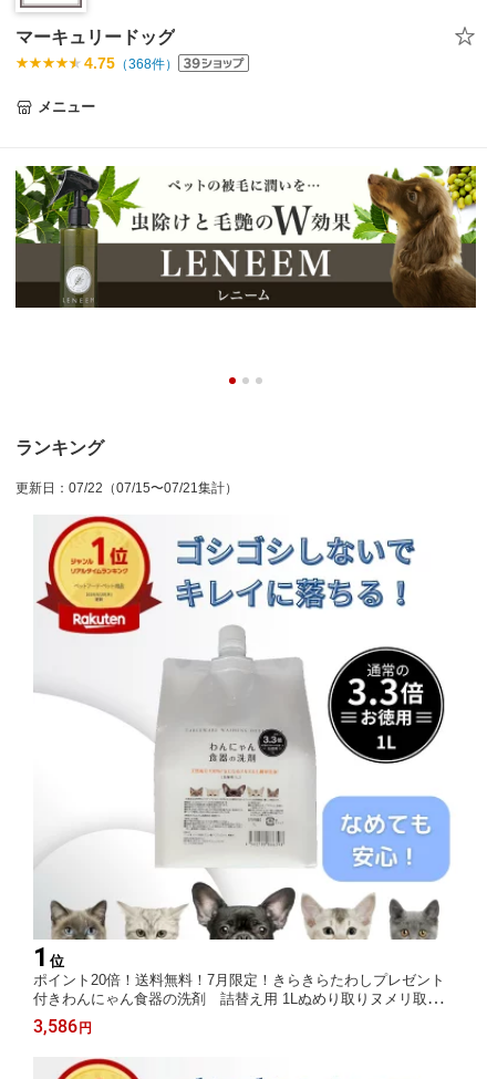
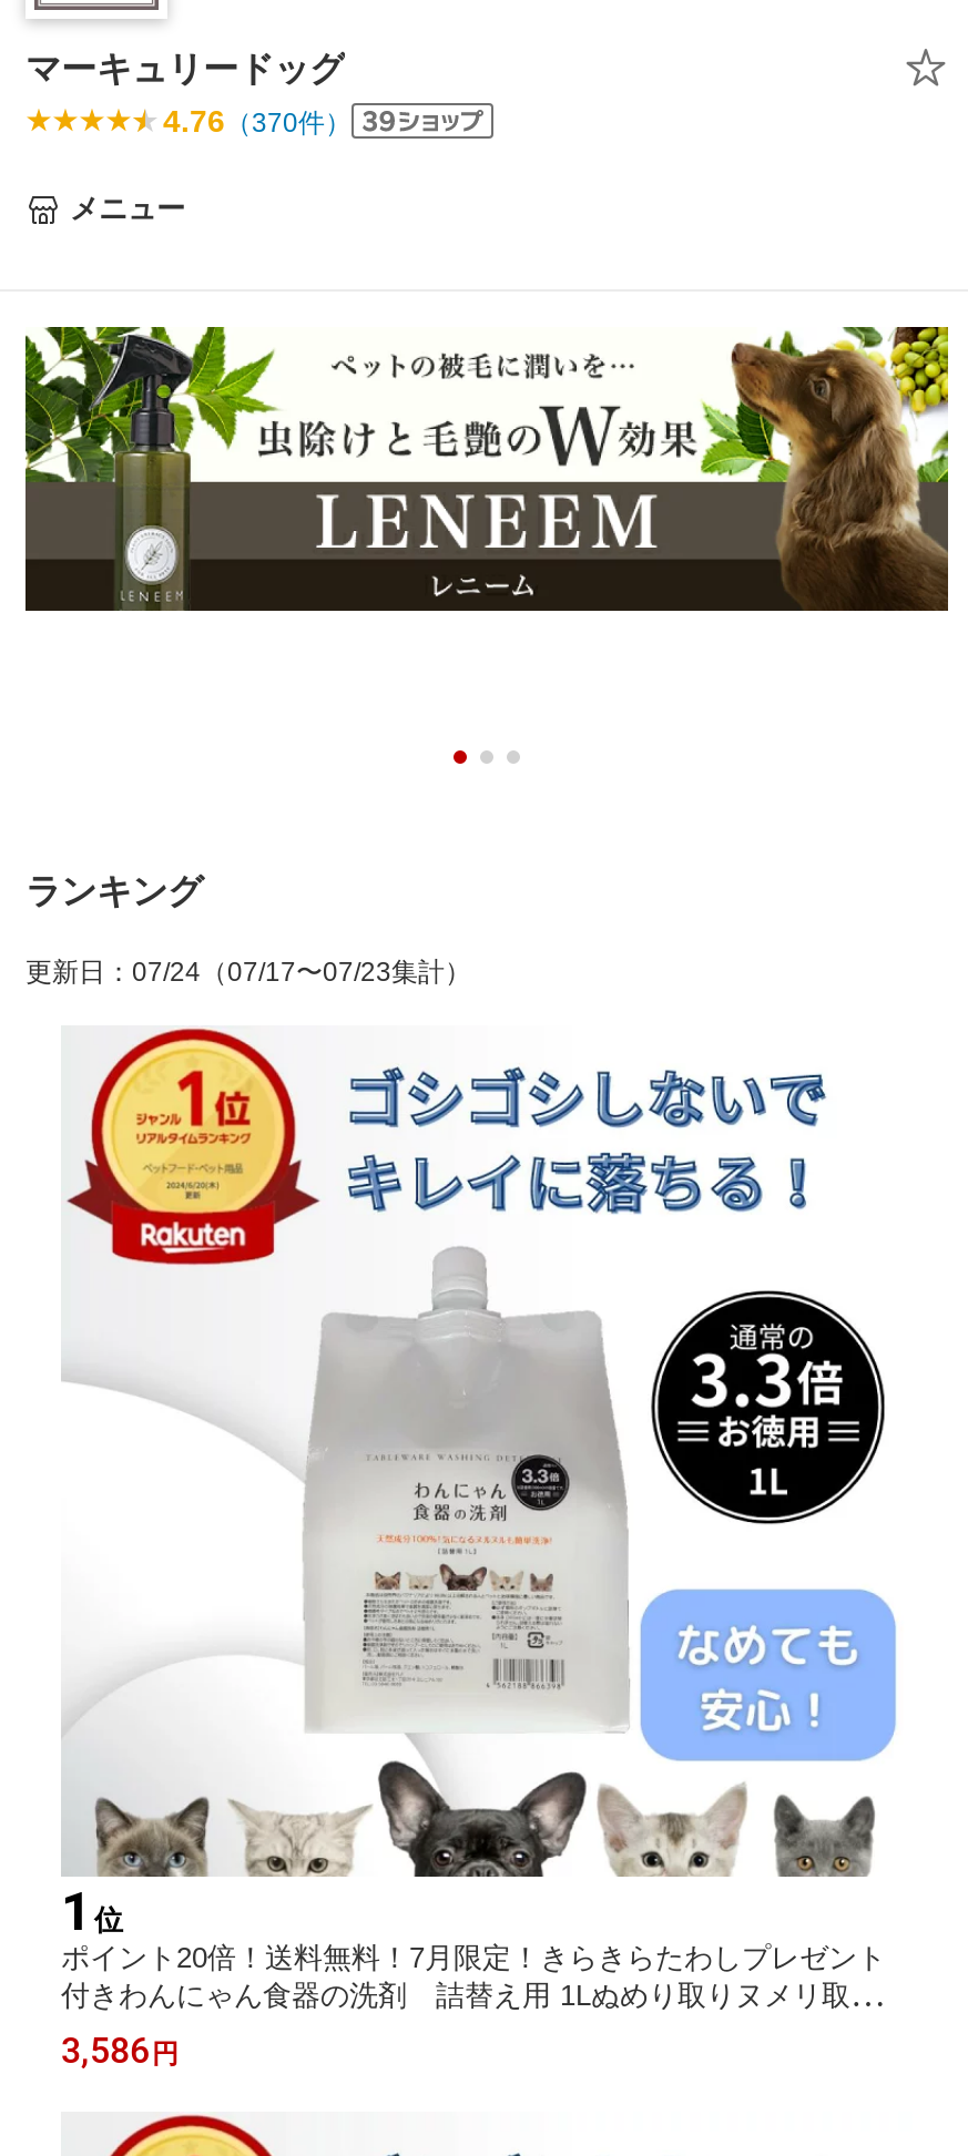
[84,54,178,72] 4.75（368件） -> [163,103,351,139] 4.76（370件）
[15,481,238,496] 更新日：07/22（07/15〜07/21集計） -> [26,958,471,989] 更新日：07/24（07/17〜07/23集計）

